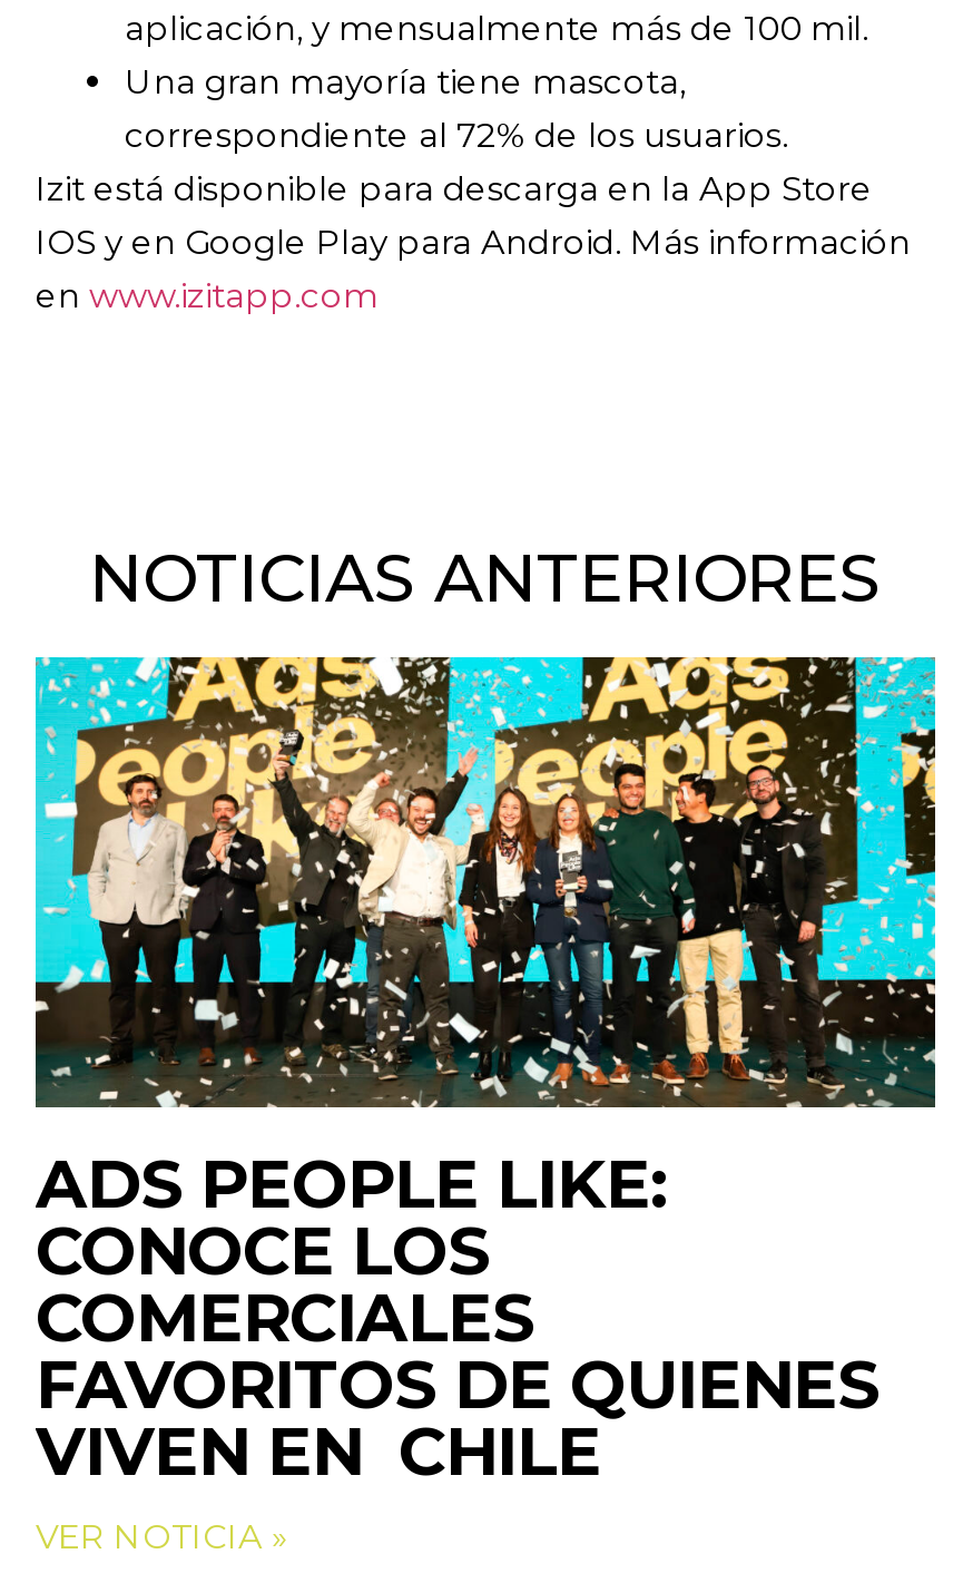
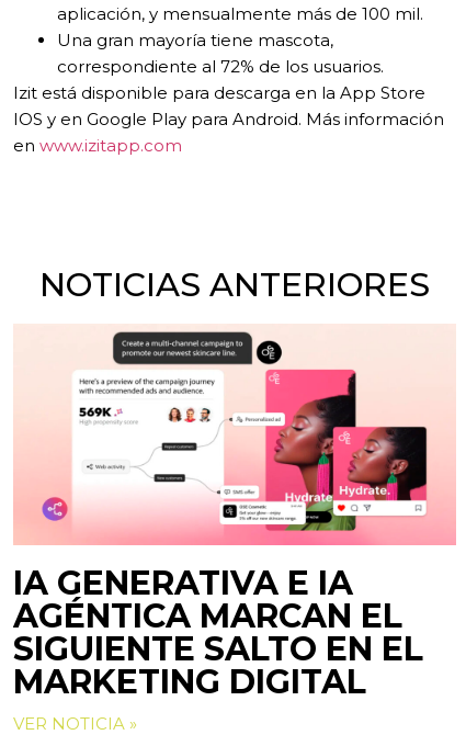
[33,655,937,1493] [image] | ADS PEOPLE LIKE: | CONOCE LOS | COMERCIALES | FAVORITOS DE QUIENES | VIVEN EN CHILE -> [13,324,456,702] [image] | IA GENERATIVA E IA | AGÉNTICA MARCAN EL | SIGUIENTE SALTO EN EL | MARKETING DIGITAL

